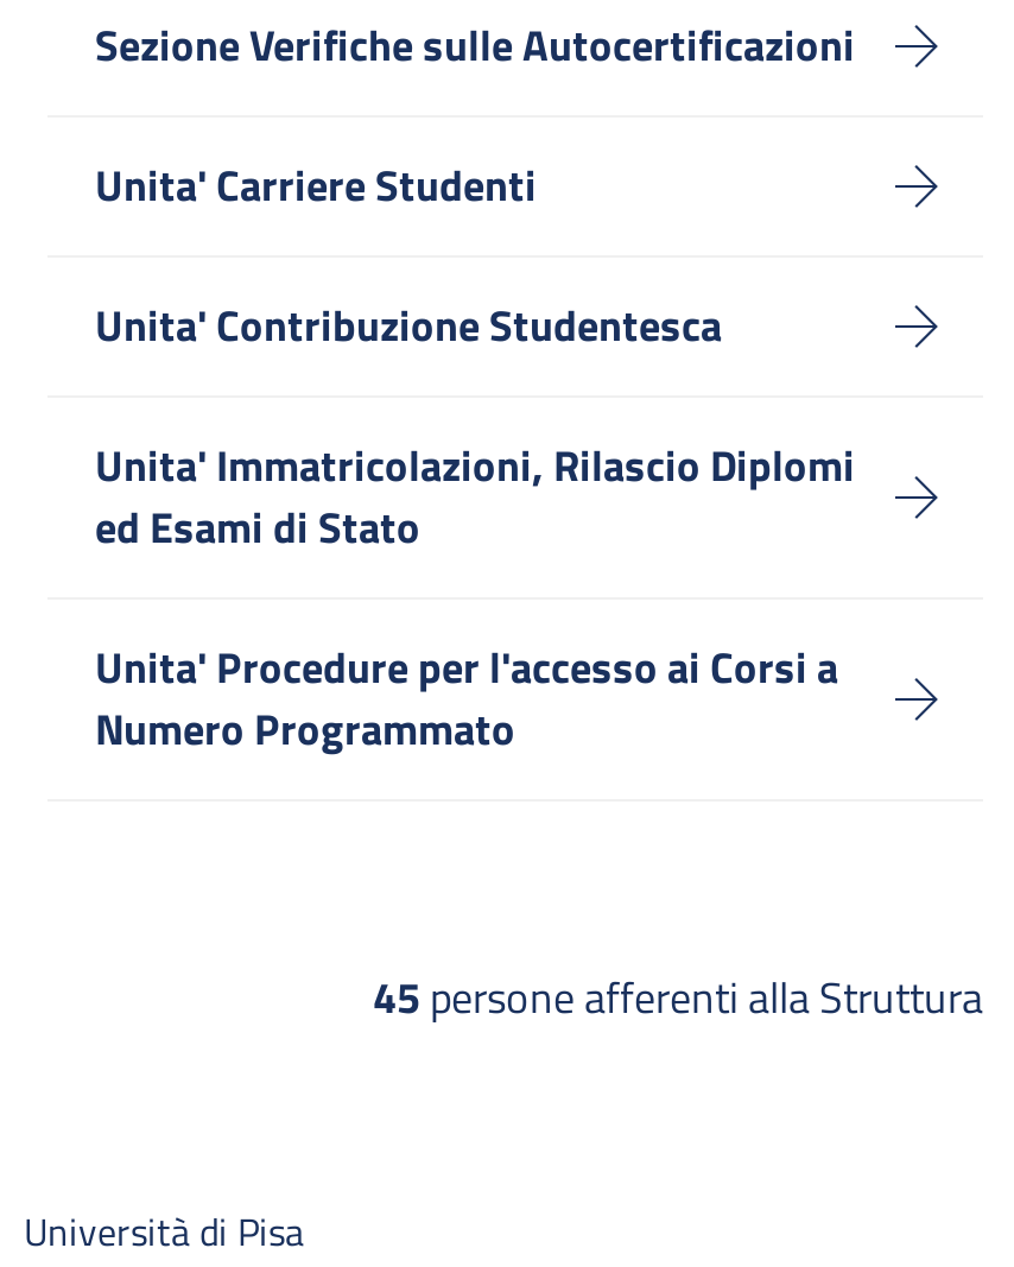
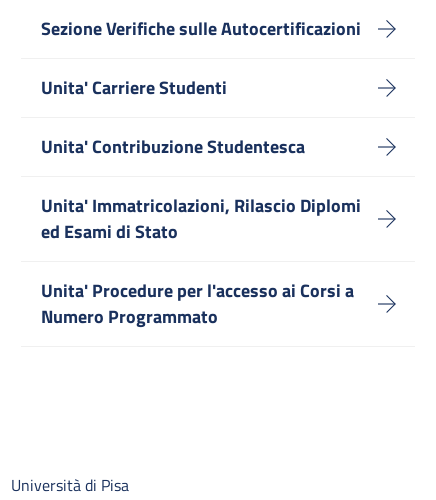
[373,965,983,1029] 45 persone afferenti alla Struttura -> none

